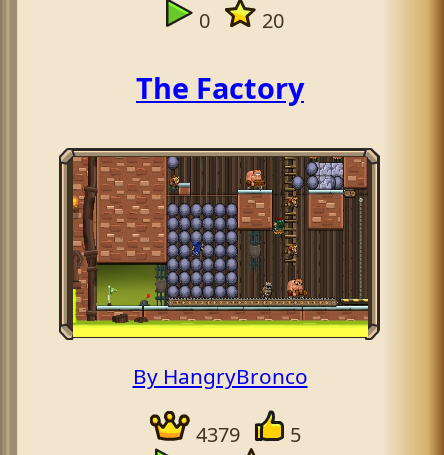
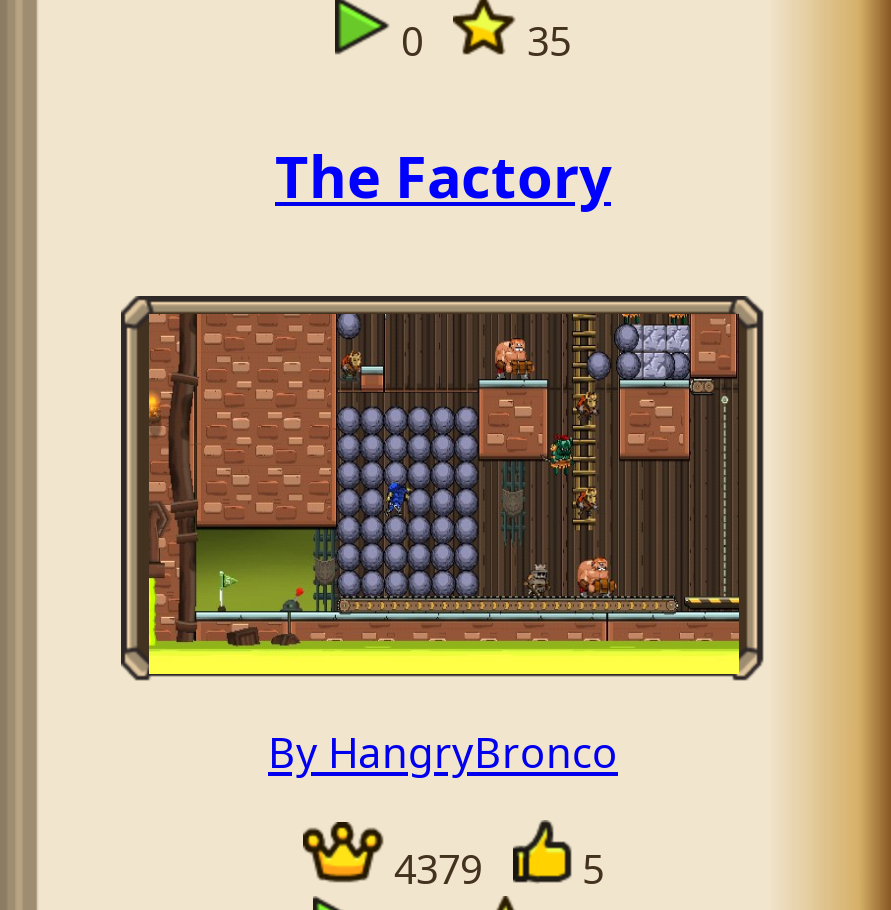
[194,7,284,34] 0 20 -> [391,15,571,69] 0 35

